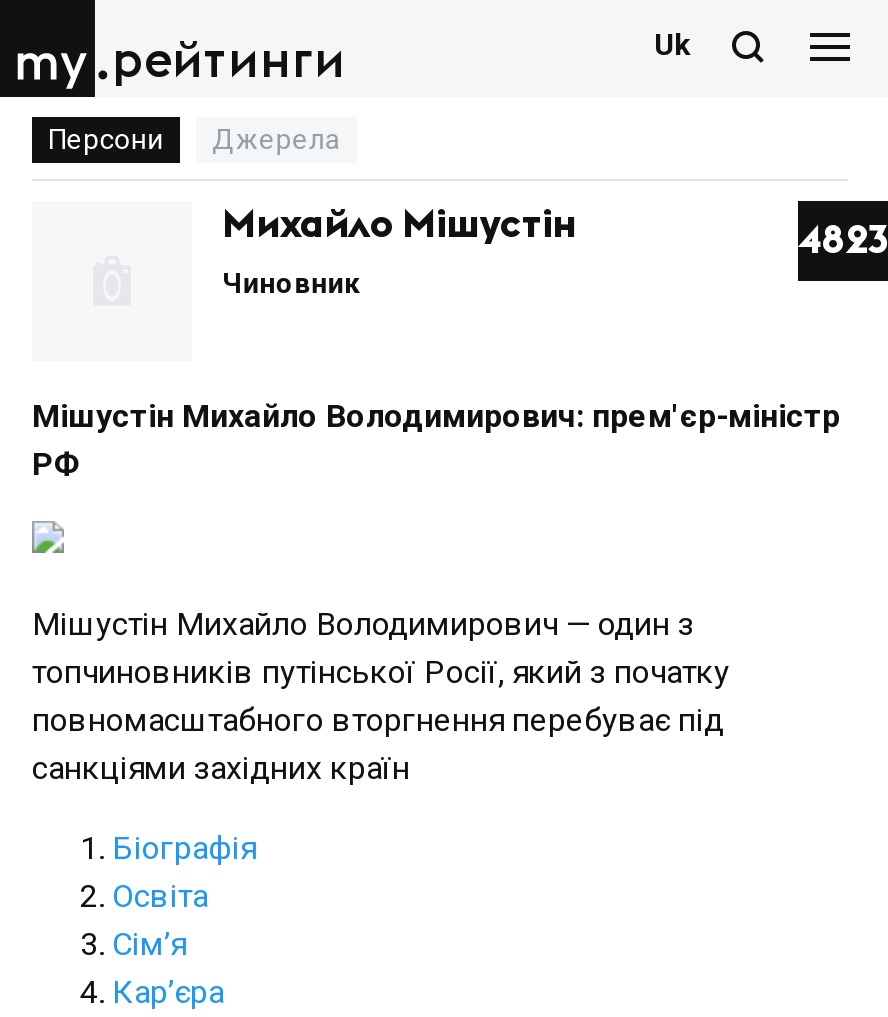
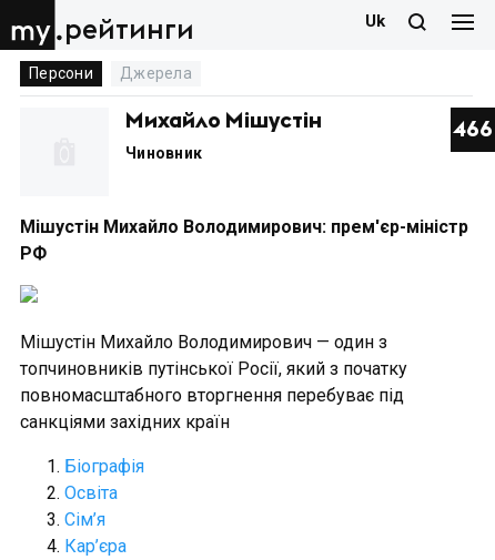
[798,220,888,260] 4823 -> [453,118,493,140] 466

